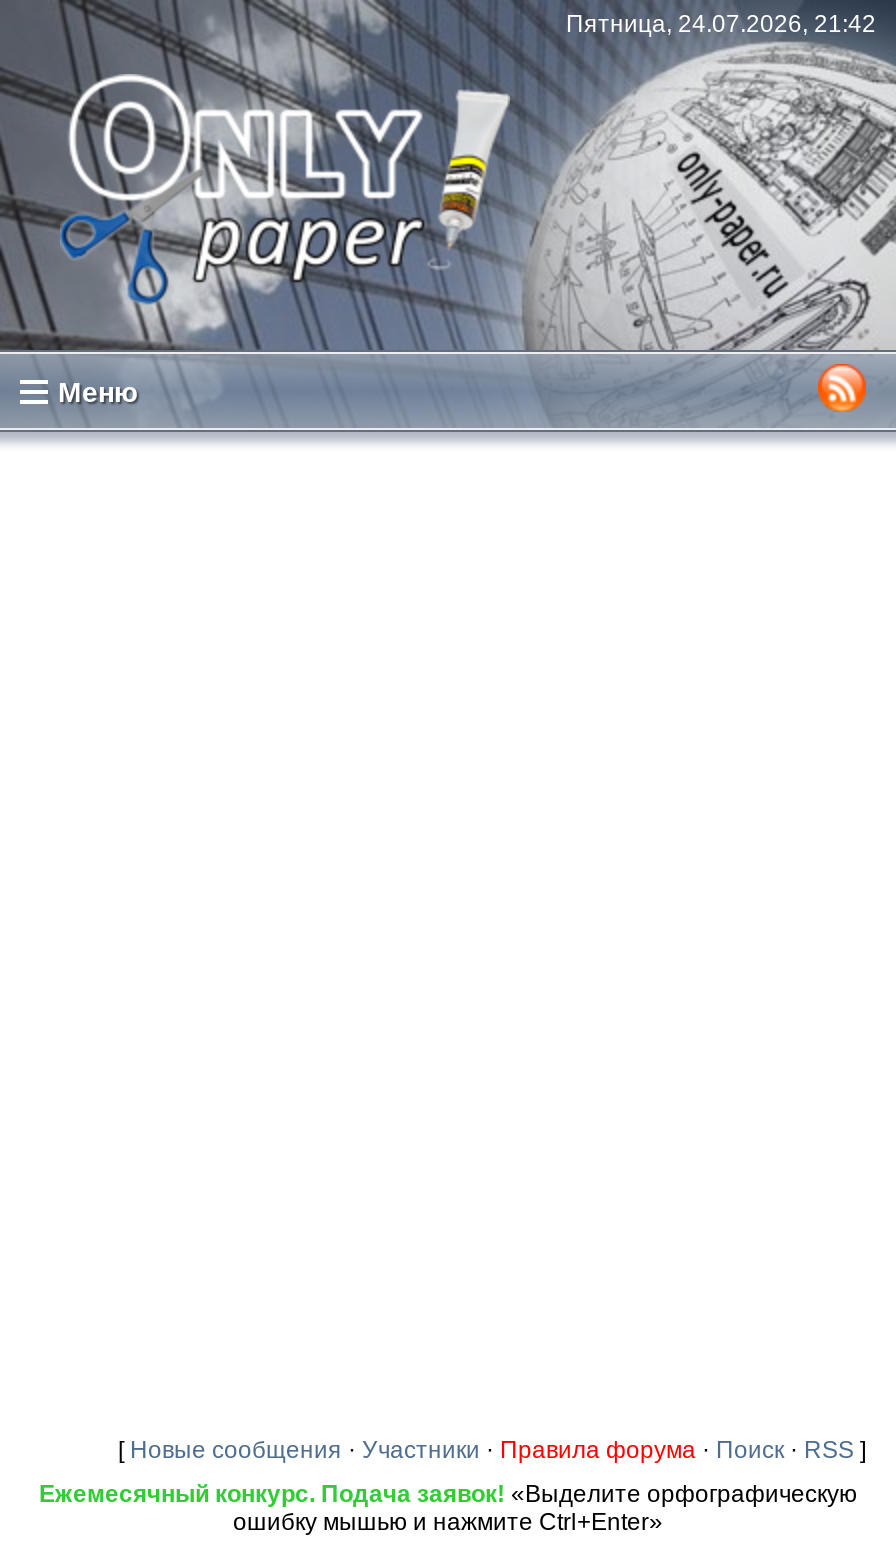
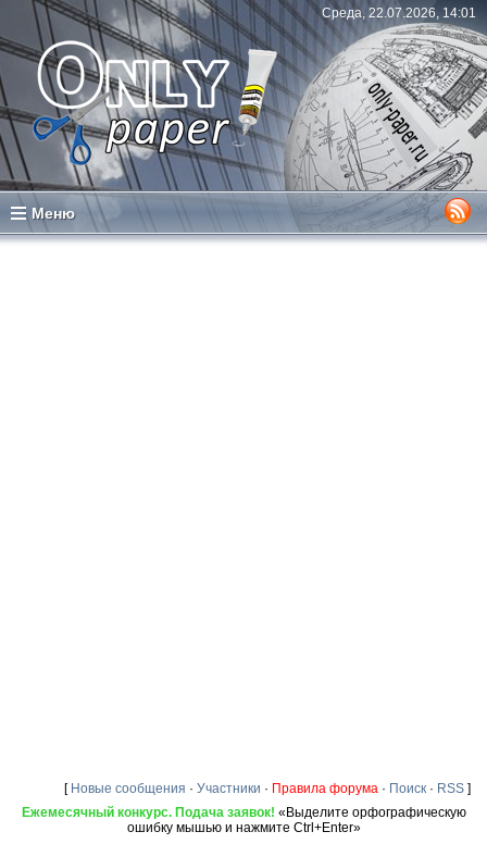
[566,10,876,38] Пятница, 24.07.2026, 21:42 -> [322,5,476,21] Среда, 22.07.2026, 14:01

